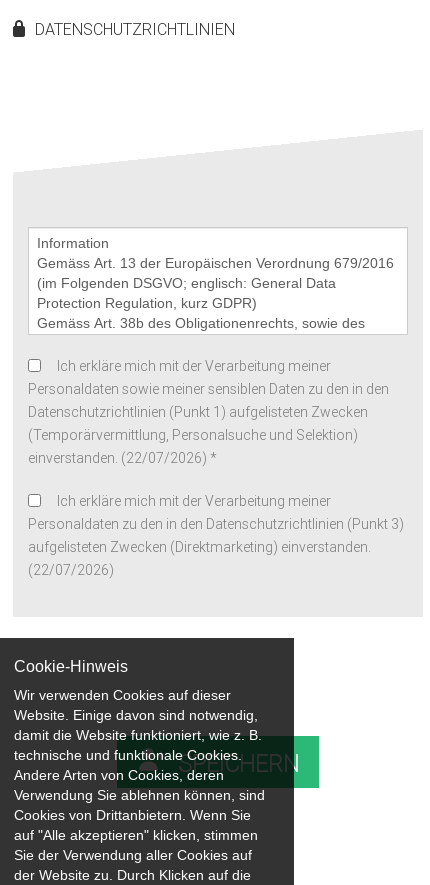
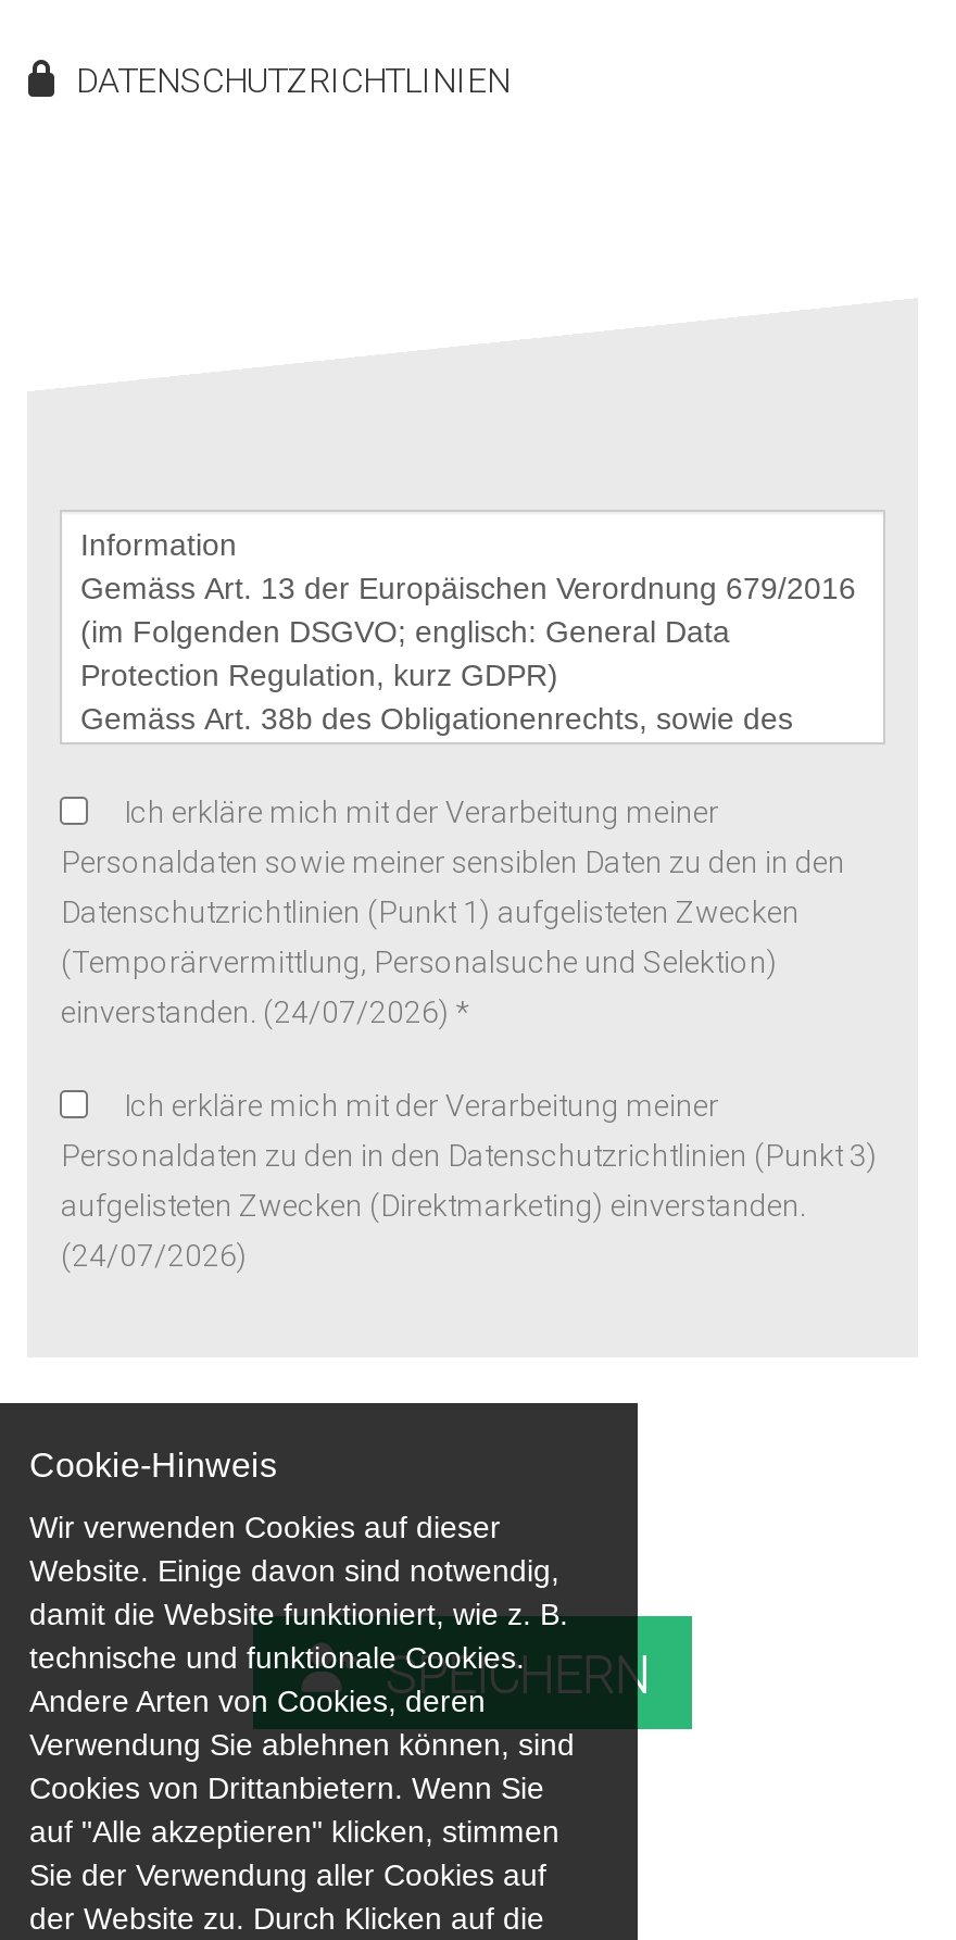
[28,449,217,467] einverstanden. (22/07/2026) * -> [61,992,471,1031] einverstanden. (24/07/2026) *
[28,561,114,579] (22/07/2026) -> [61,1236,248,1275] (24/07/2026)

